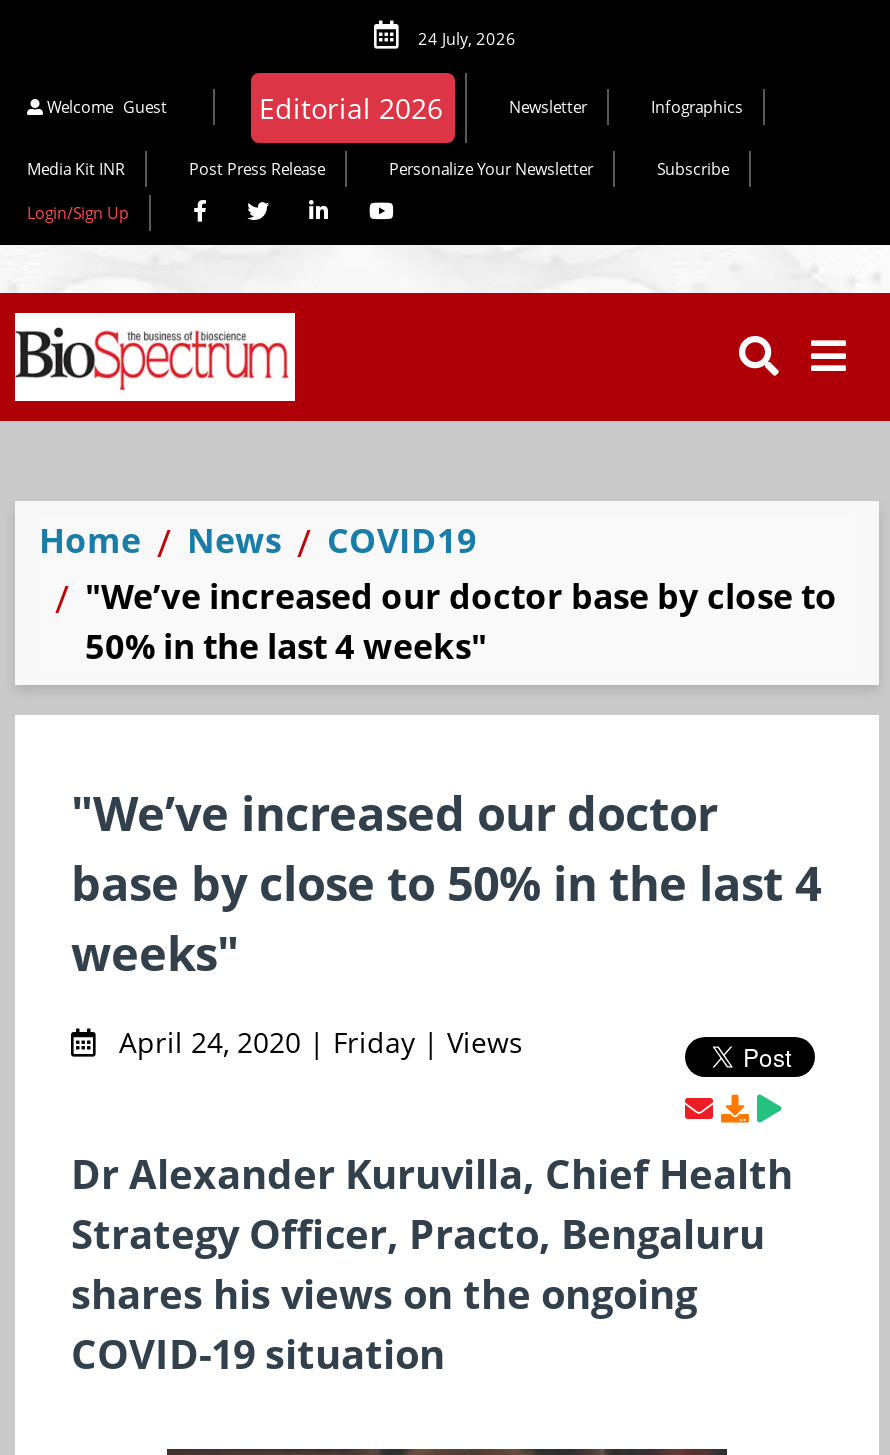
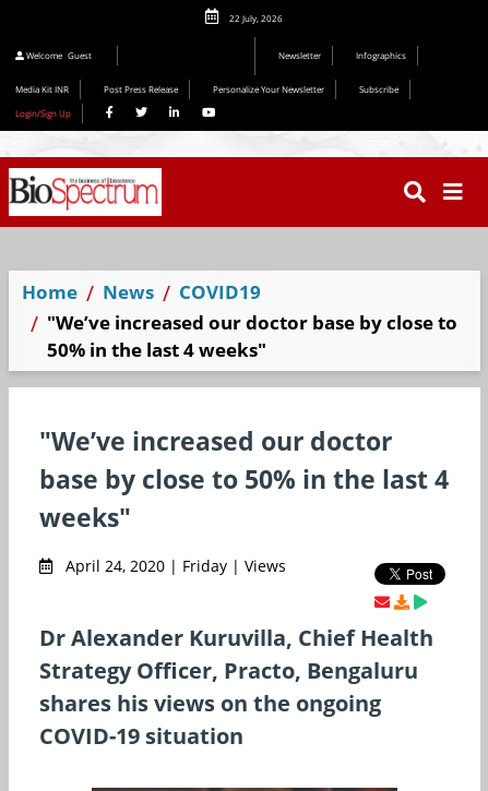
[414,27,516,49] 24 July, 2026 -> [227,12,282,24] 22 July, 2026
[259,89,443,127] Editorial 2026 -> none

